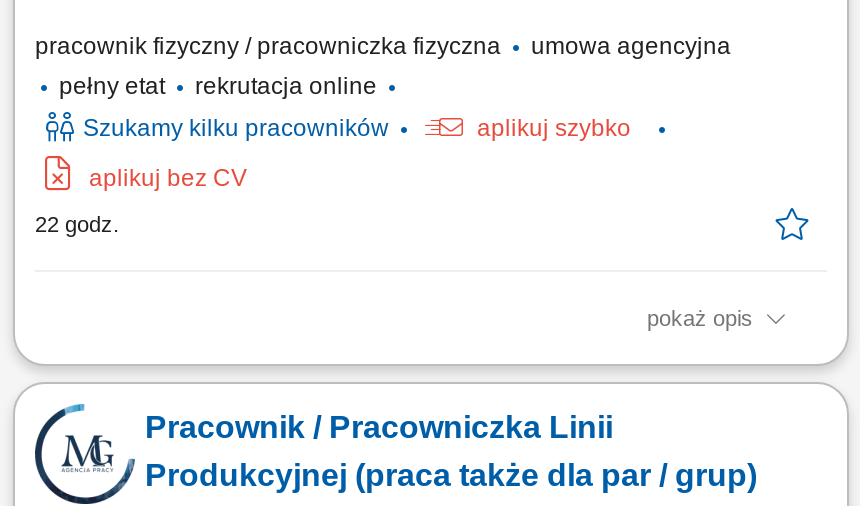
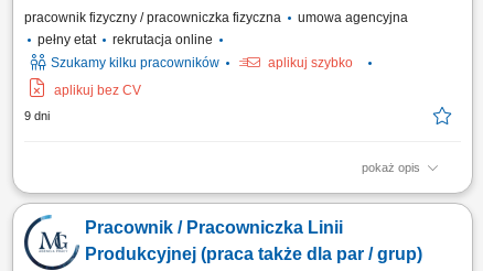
[35,212,119,236] 22 godz. -> [24,109,50,122] 9 dni

